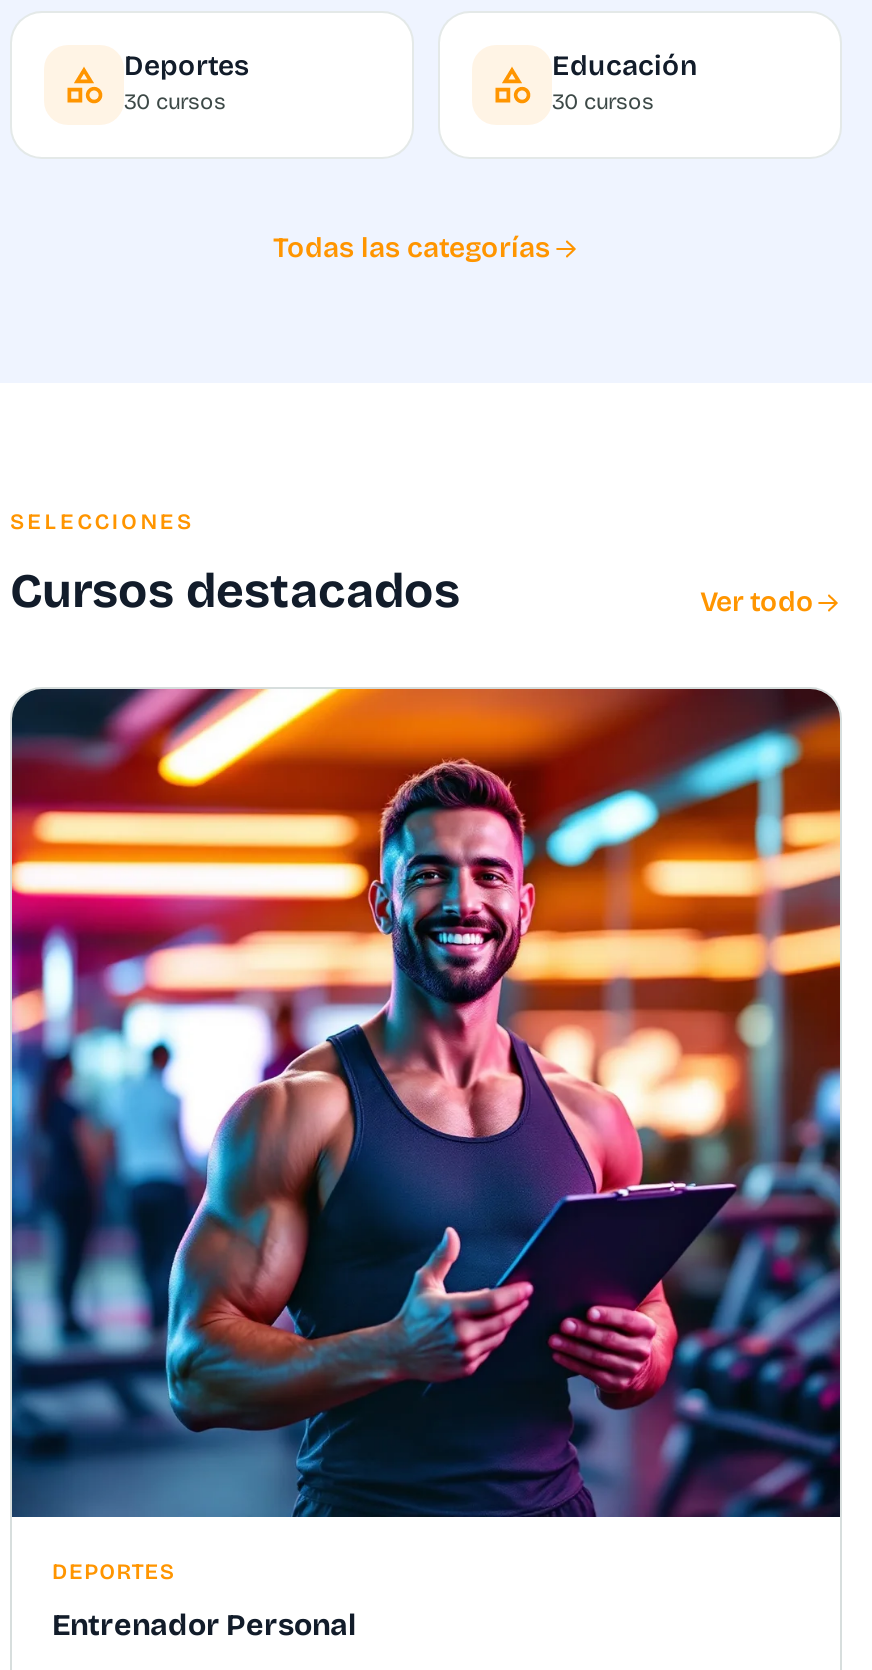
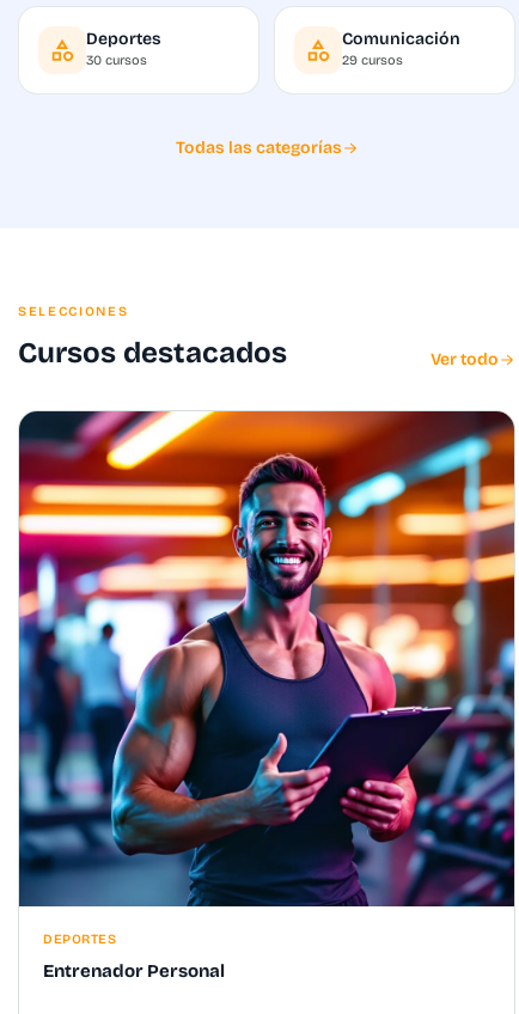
[552,49,698,115] Educación | 30 cursos -> [342,29,460,68] Comunicación | 29 cursos

